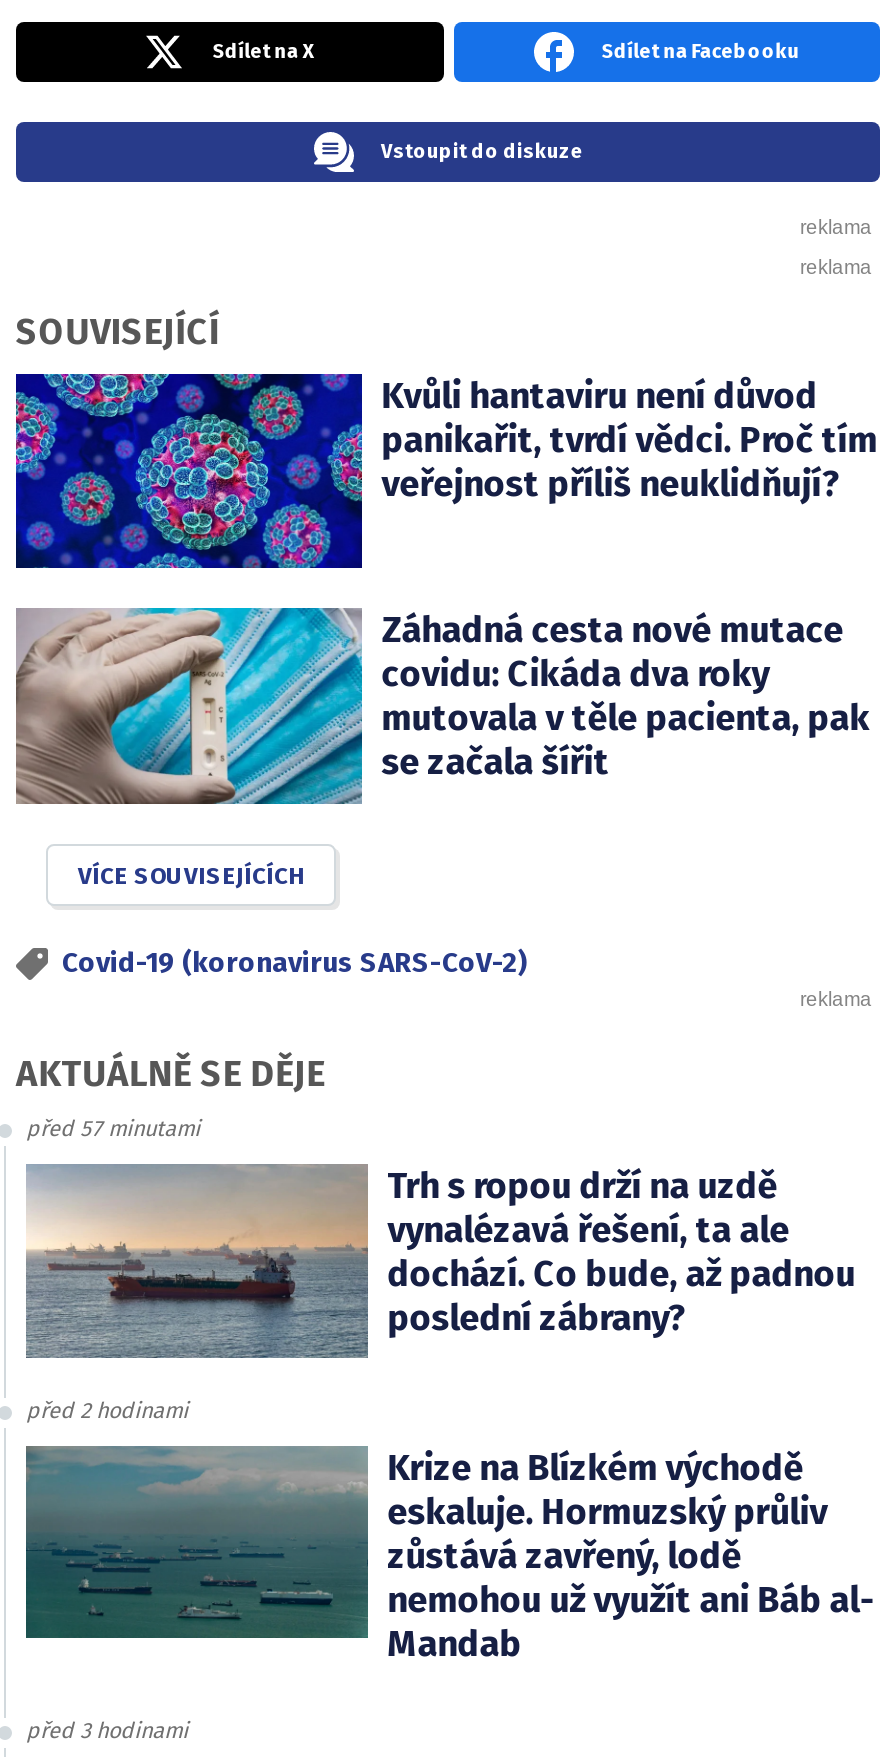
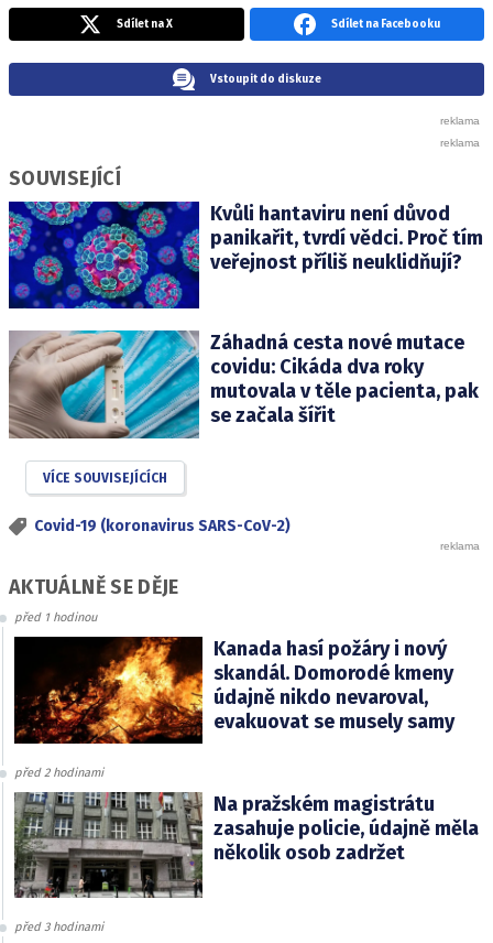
[26,1117,200,1143] před 57 minutami -> [14,611,97,625] před 1 hodinou
[26,1164,856,1360] [image] | Trh s ropou drží na uzdě | vynalézavá řešení, ta ale | dochází. Co bude, až padnou | poslední zábrany? -> [13,636,454,745] [image] | Kanada hasí požáry i nový | skandál. Domorodé kmeny | údajně nikdo nevaroval, | evakuovat se musely samy
[26,1445,876,1665] [image] | Krize na Blízkém východě | eskaluje. Hormuzský průliv | zůstává zavřený, lodě | nemohou už využít ani Báb al- | Mandab -> [14,792,478,899] [image] | Na pražském magistrátu | zasahuje policie, údajně měla | několik osob zadržet

